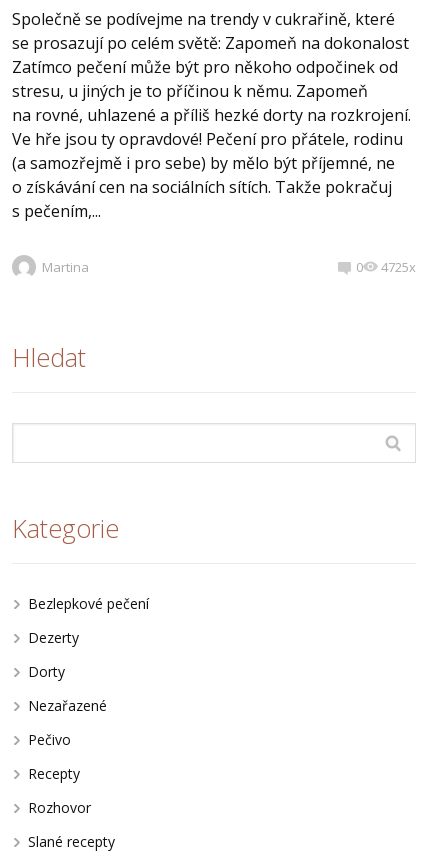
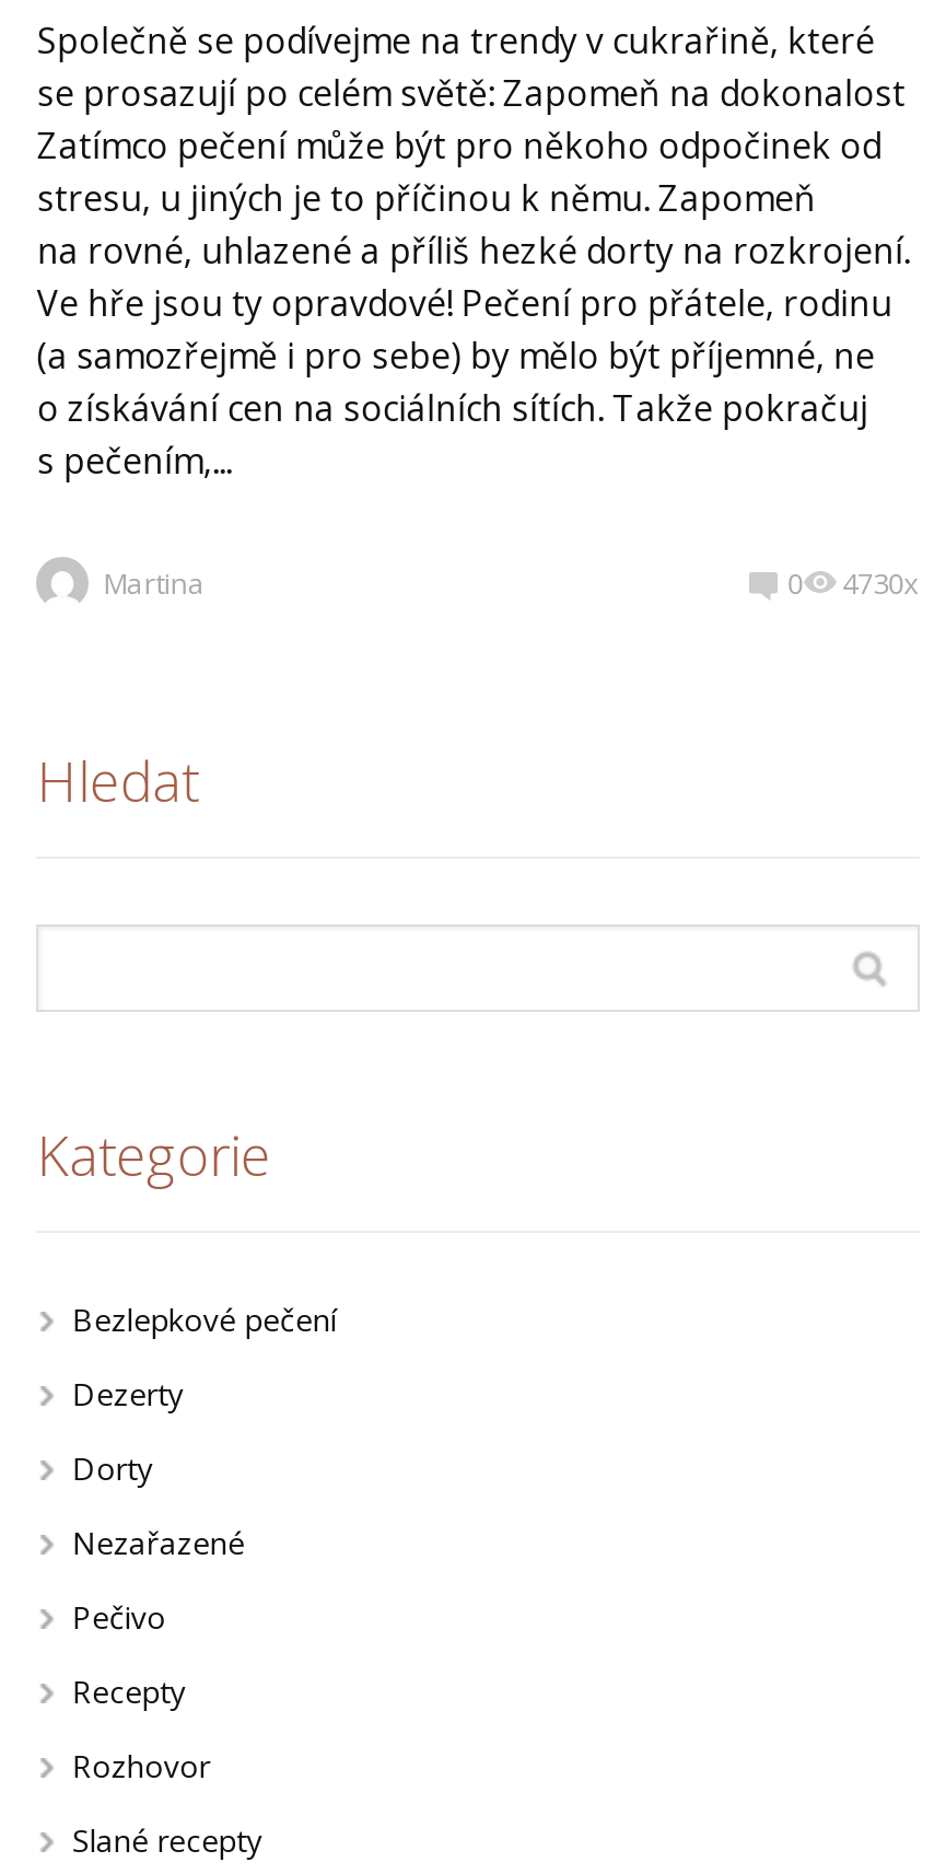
[381,258,416,276] 4725x -> [842,564,919,604] 4730x

